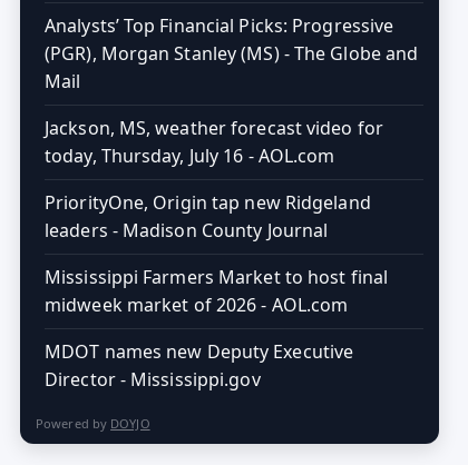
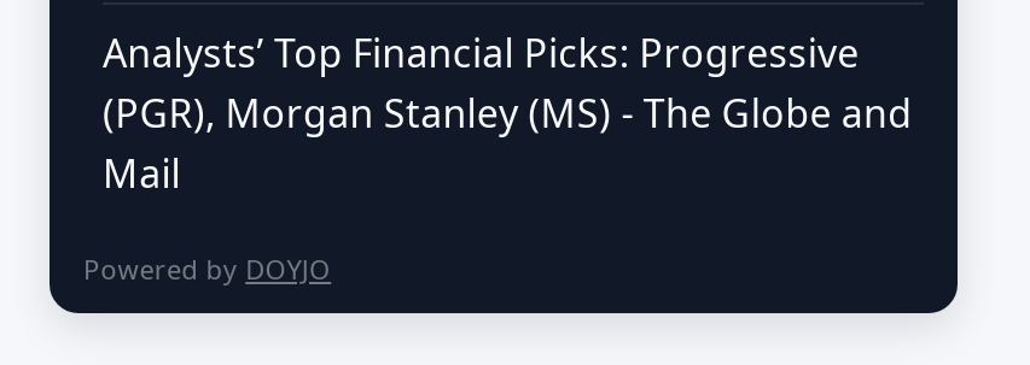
[45,115,388,391] Jackson, MS, weather forecast video for | today, Thursday, July 16 - AOL.com | PriorityOne, Origin tap new Ridgeland | leaders - Madison County Journal | Mississippi Farmers Market to host final | midweek market of 2026 - AOL.com | MDOT names new Deputy Executive | Director - Mississippi.gov -> none

